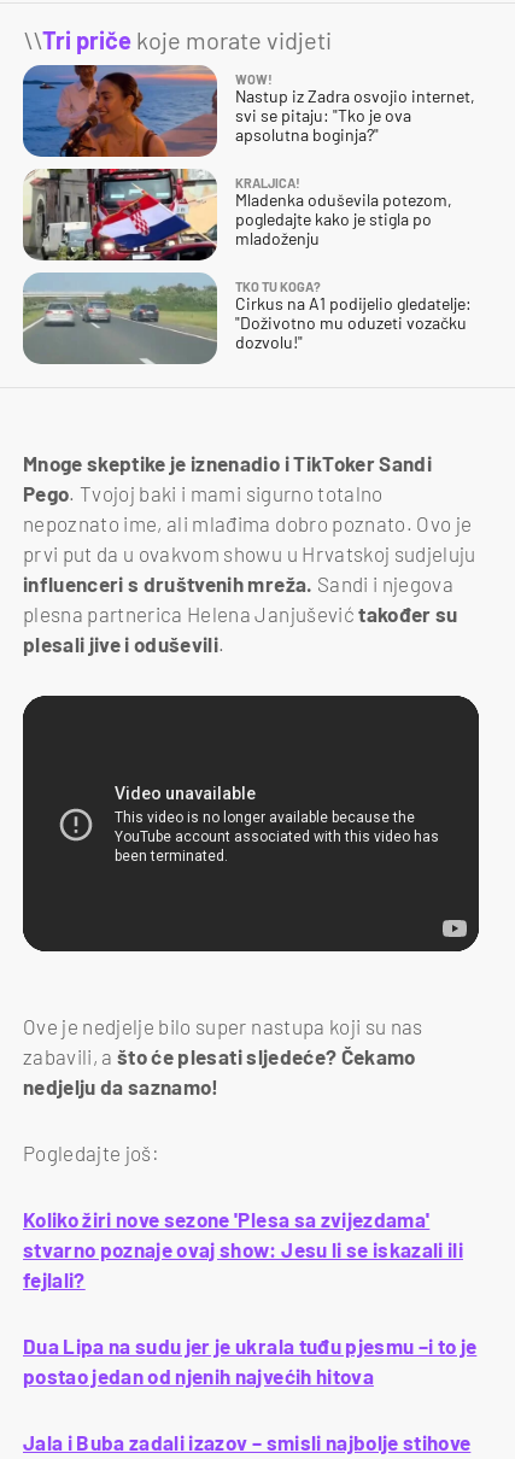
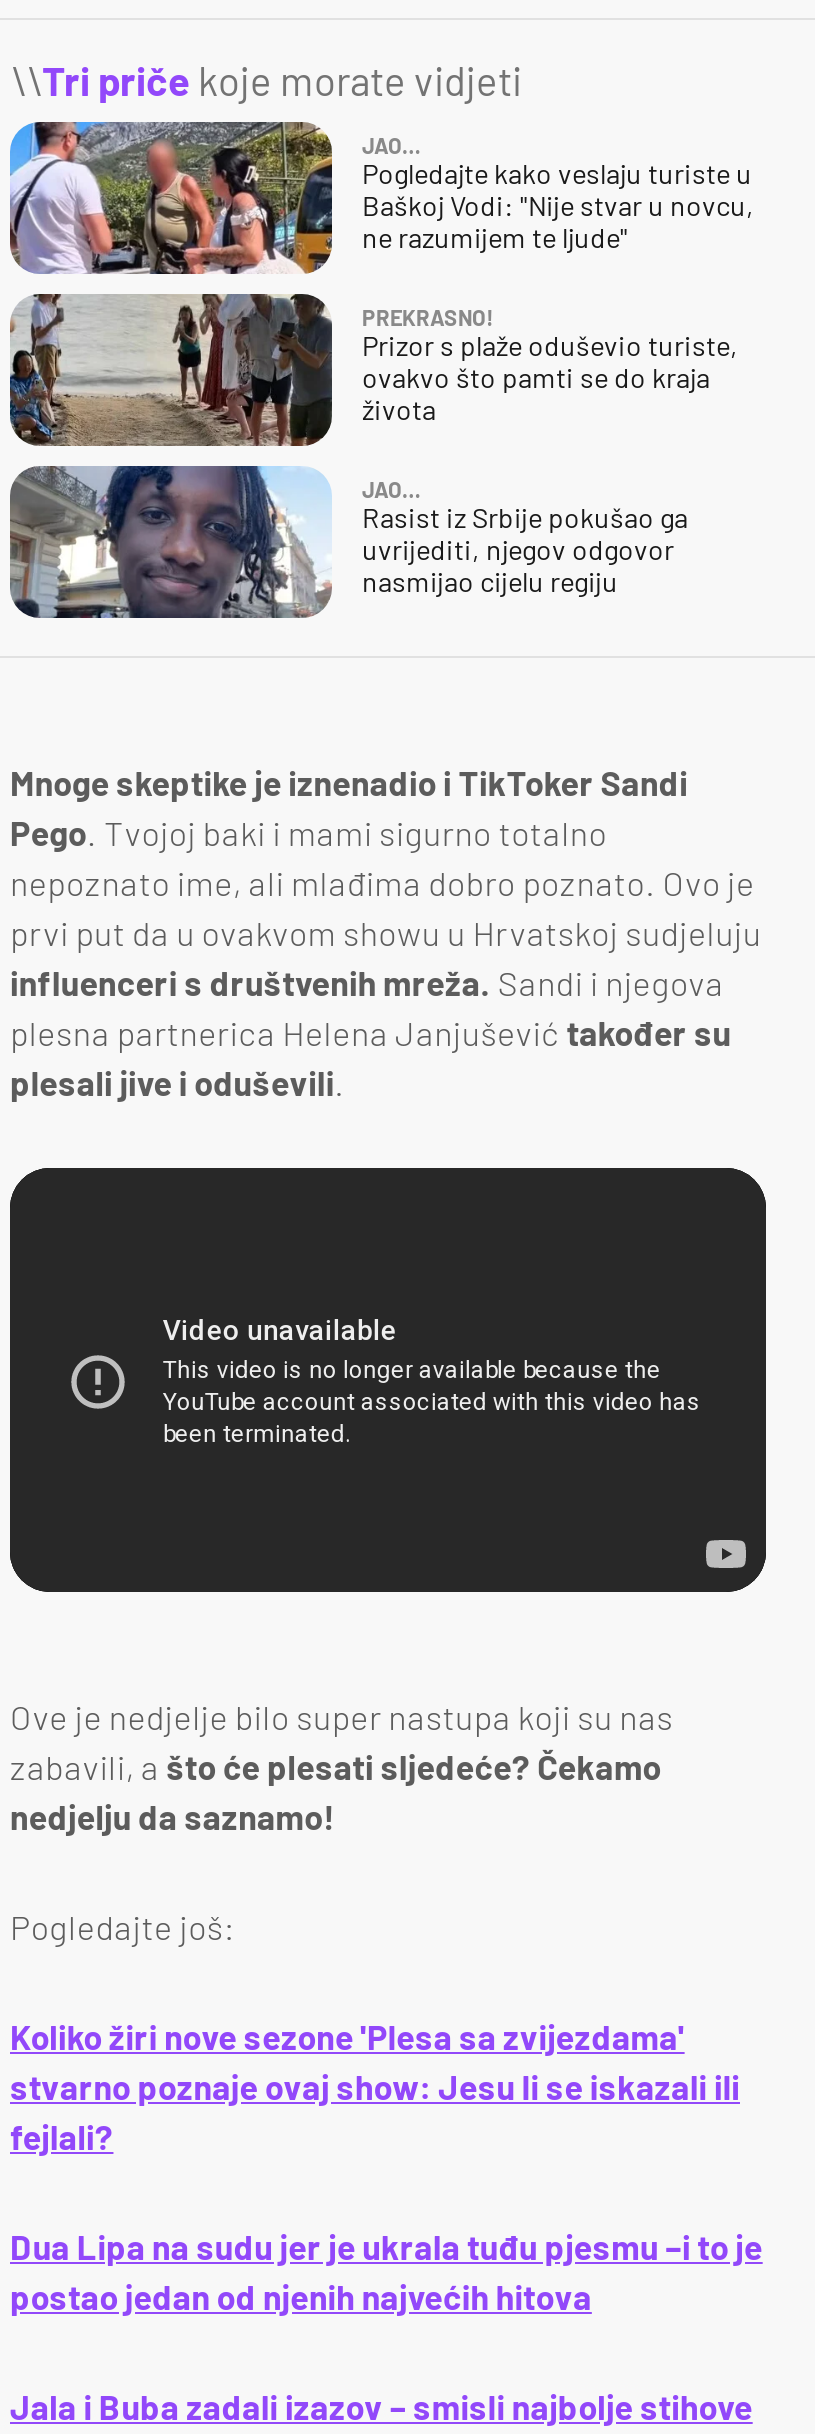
[22,64,475,158] [image] | WOW! | Nastup iz Zadra osvojio internet, | svi se pitaju: "Tko je ova | apsolutna boginja?" -> [8,120,754,276] [image] | JAO… | Pogledajte kako veslaju turiste u | Baškoj Vodi: "Nije stvar u novcu, | ne razumijem te ljude"
[22,168,452,262] [image] | KRALJICA! | Mladenka oduševila potezom, | pogledajte kako je stigla po | mladoženju -> [8,292,738,448] [image] | PREKRASNO! | Prizor s plaže oduševio turiste, | ovakvo što pamti se do kraja | života
[23,273,472,365] [image] | TKO TU KOGA? | Cirkus na A1 podijelio gledatelje: | "Doživotno mu oduzeti vozačku | dozvolu!" -> [10,464,688,620] [image] | JAO… | Rasist iz Srbije pokušao ga | uvrijediti, njegov odgovor | nasmijao cijelu regiju

